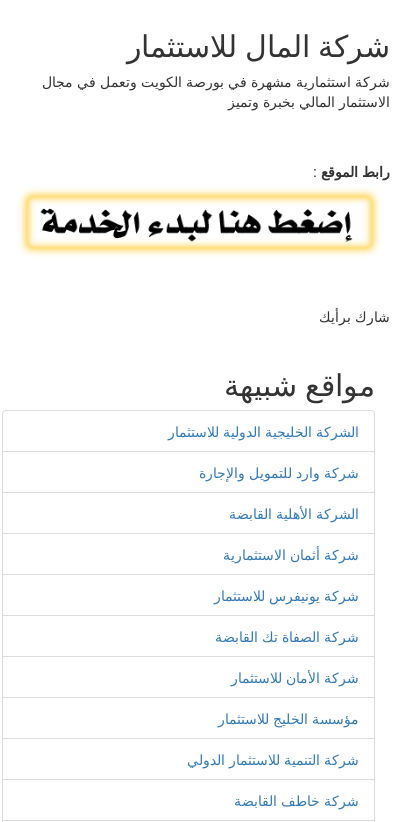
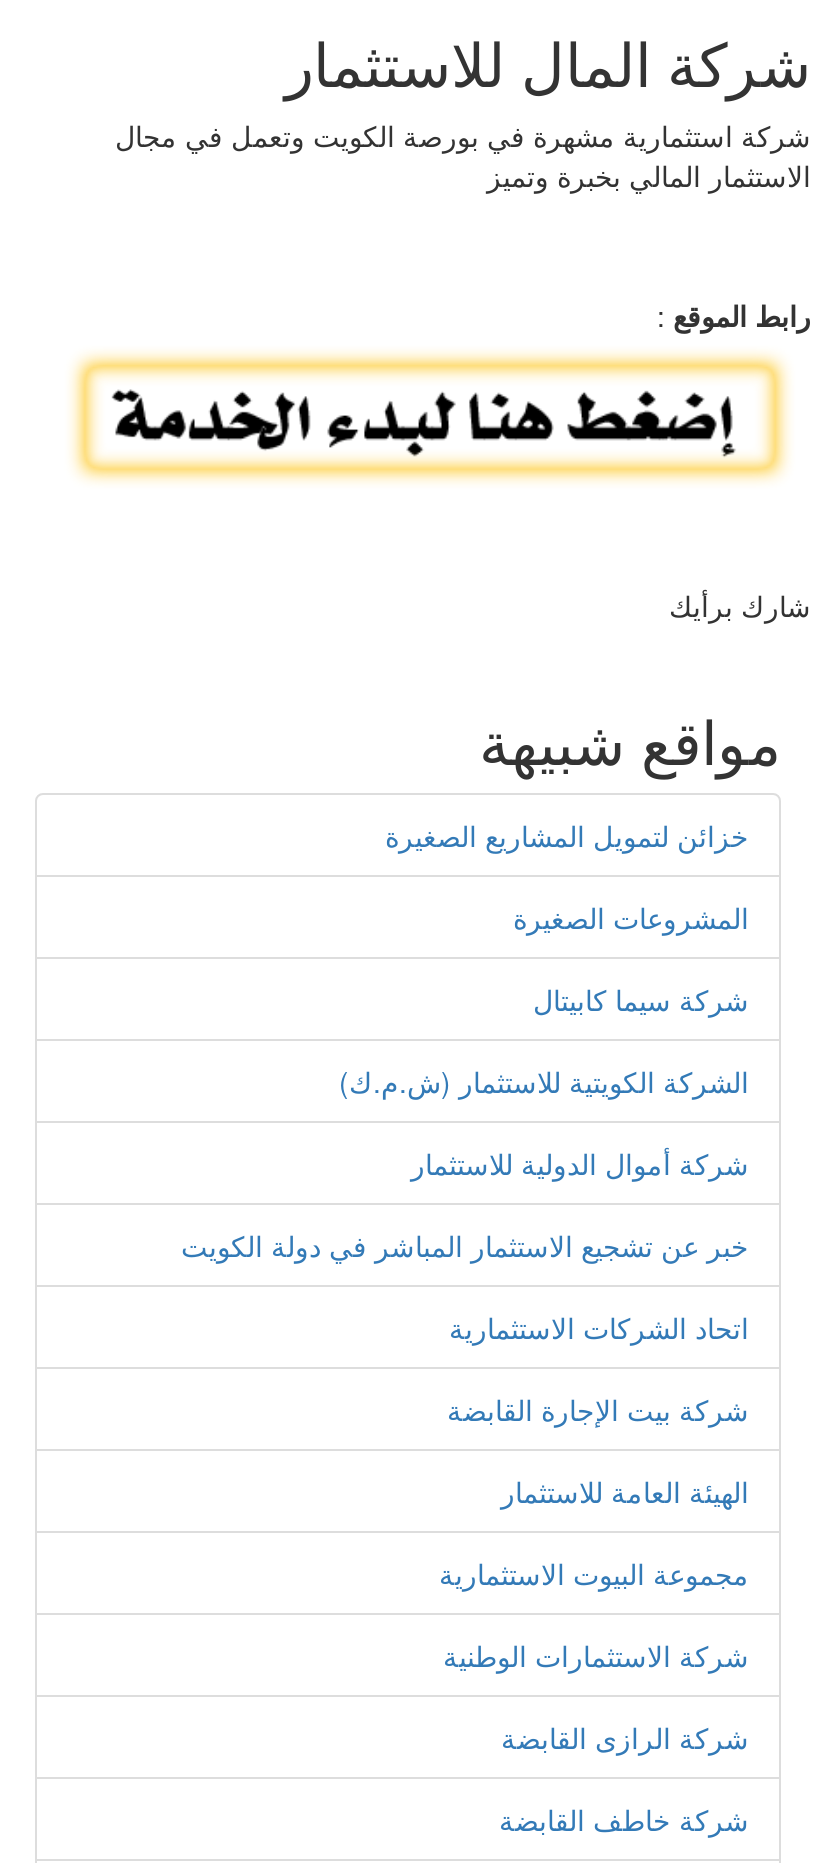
[168,421,359,769] الشركة الخليجية الدولية للاستثمار | شركة وارد للتمويل والإجارة | الشركة الأهلية القابضة | شركة أثمان الاستثمارية | شركة يونيفرس للاستثمار | شركة الصفاة تك القابضة | شركة الأمان للاستثمار | مؤسسة الخليج للاستثمار | شركة التنمية للاستثمار الدولي -> [181,816,749,1758] خزائن لتمويل المشاريع الصغيرة | المشروعات الصغيرة | شركة سيما كابيتال | الشركة الكويتية للاستثمار (ش.م.ك) | شركة أموال الدولية للاستثمار | خبر عن تشجيع الاستثمار المباشر في دولة الكويت | اتحاد الشركات الاستثمارية | شركة بيت الإجارة القابضة | الهيئة العامة للاستثمار | مجموعة البيوت الاستثمارية | شركة الاستثمارات الوطنية | شركة الرازى القابضة

